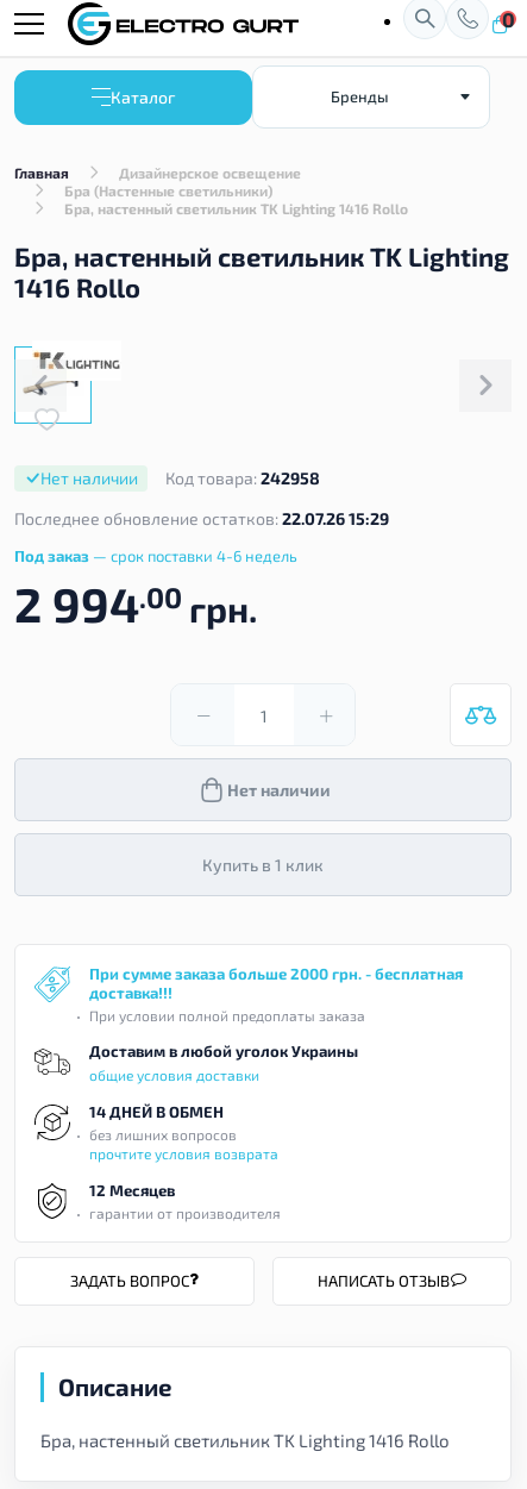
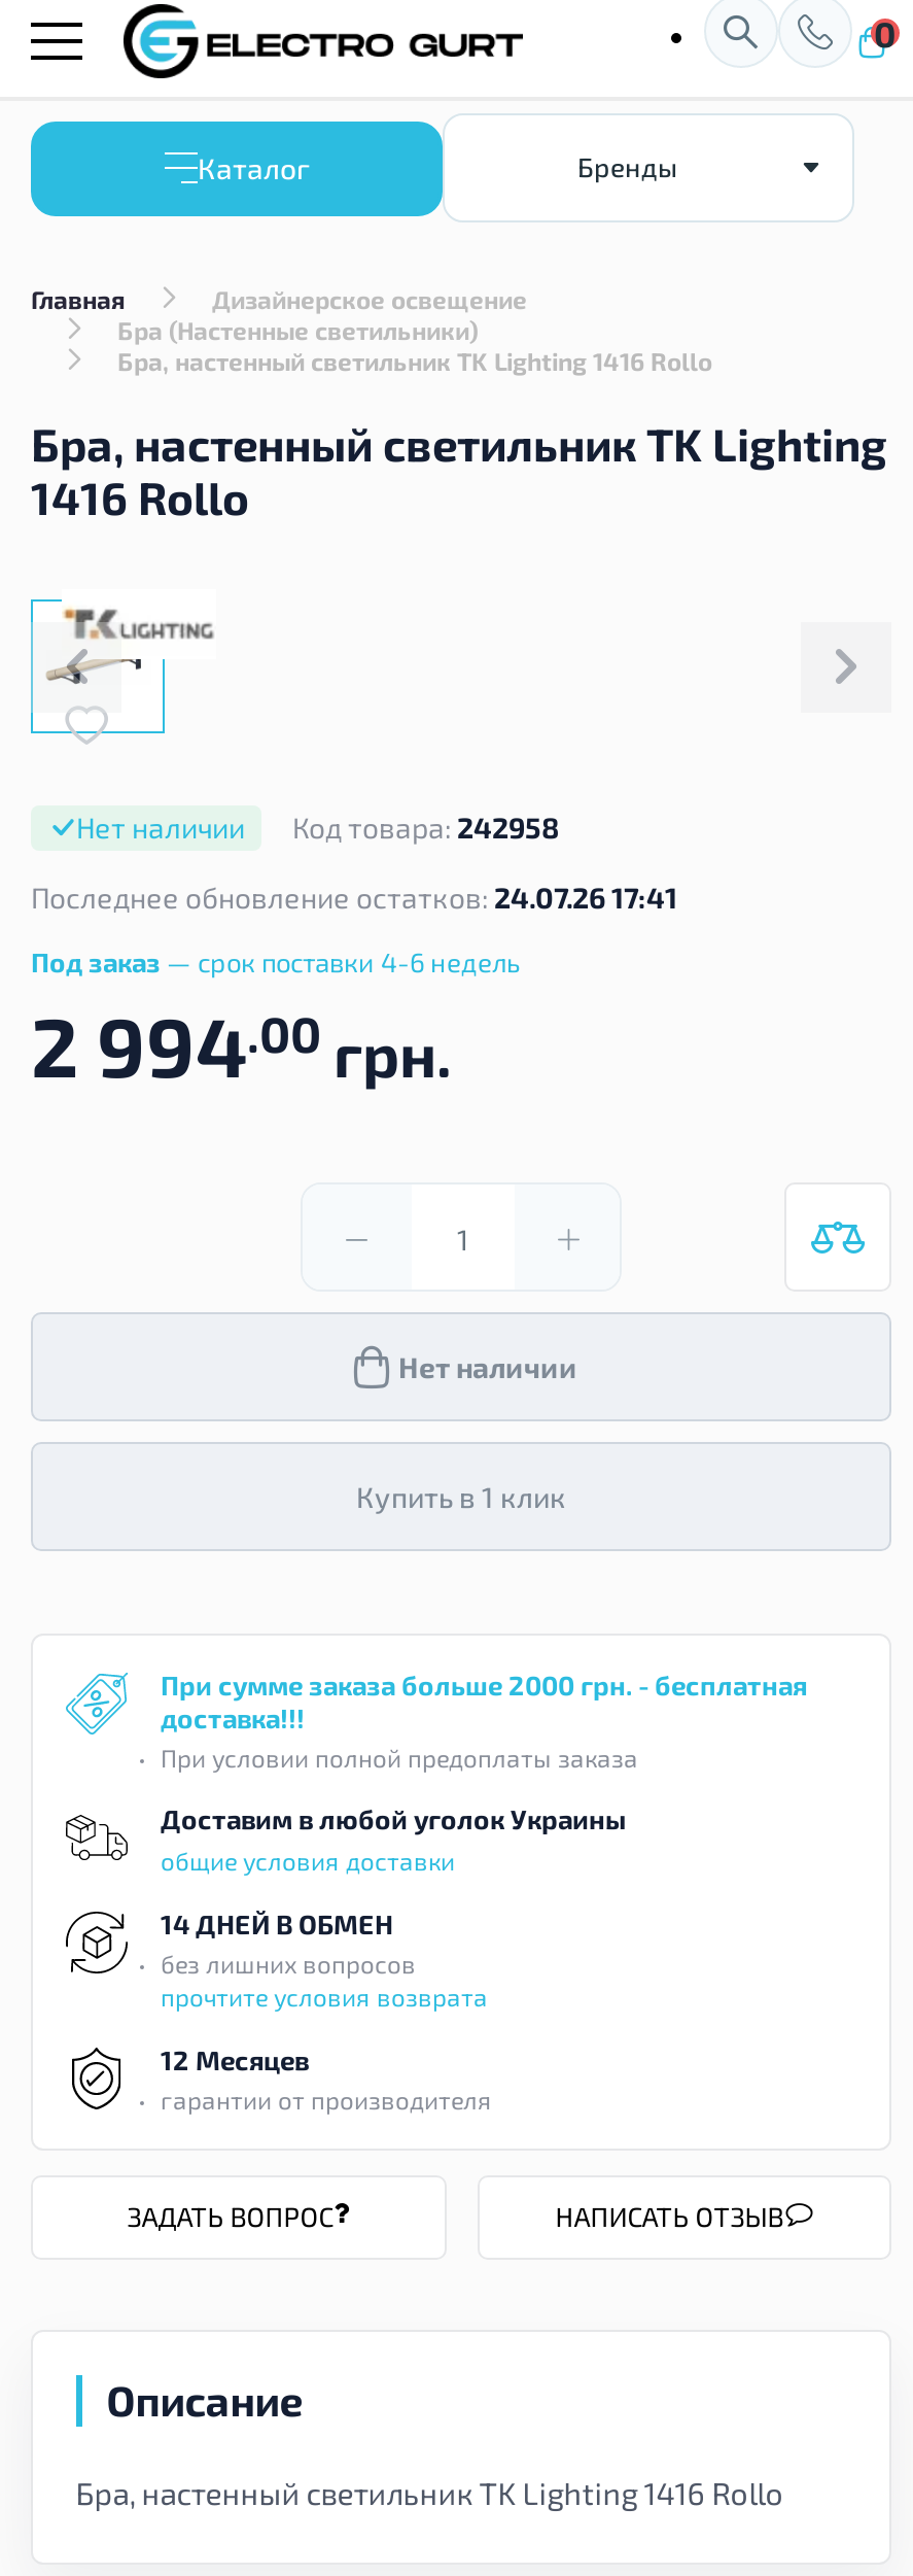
[14,508,389,528] Последнее обновление остатков: 22.07.26 15:29 -> [31,880,677,915] Последнее обновление остатков: 24.07.26 17:41

